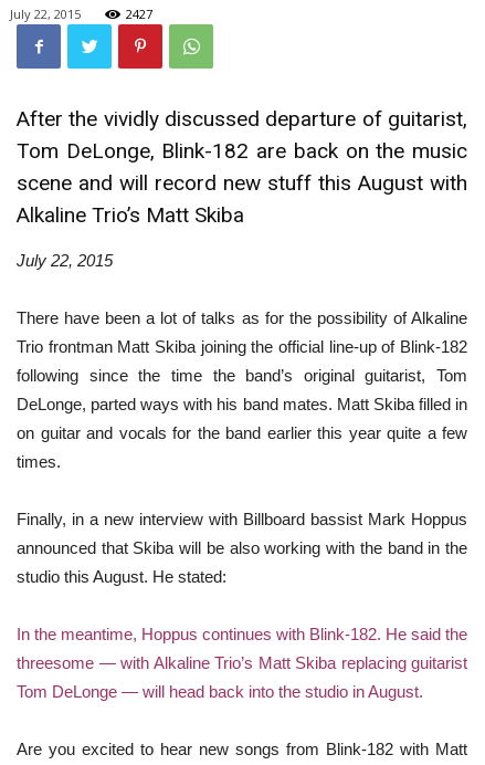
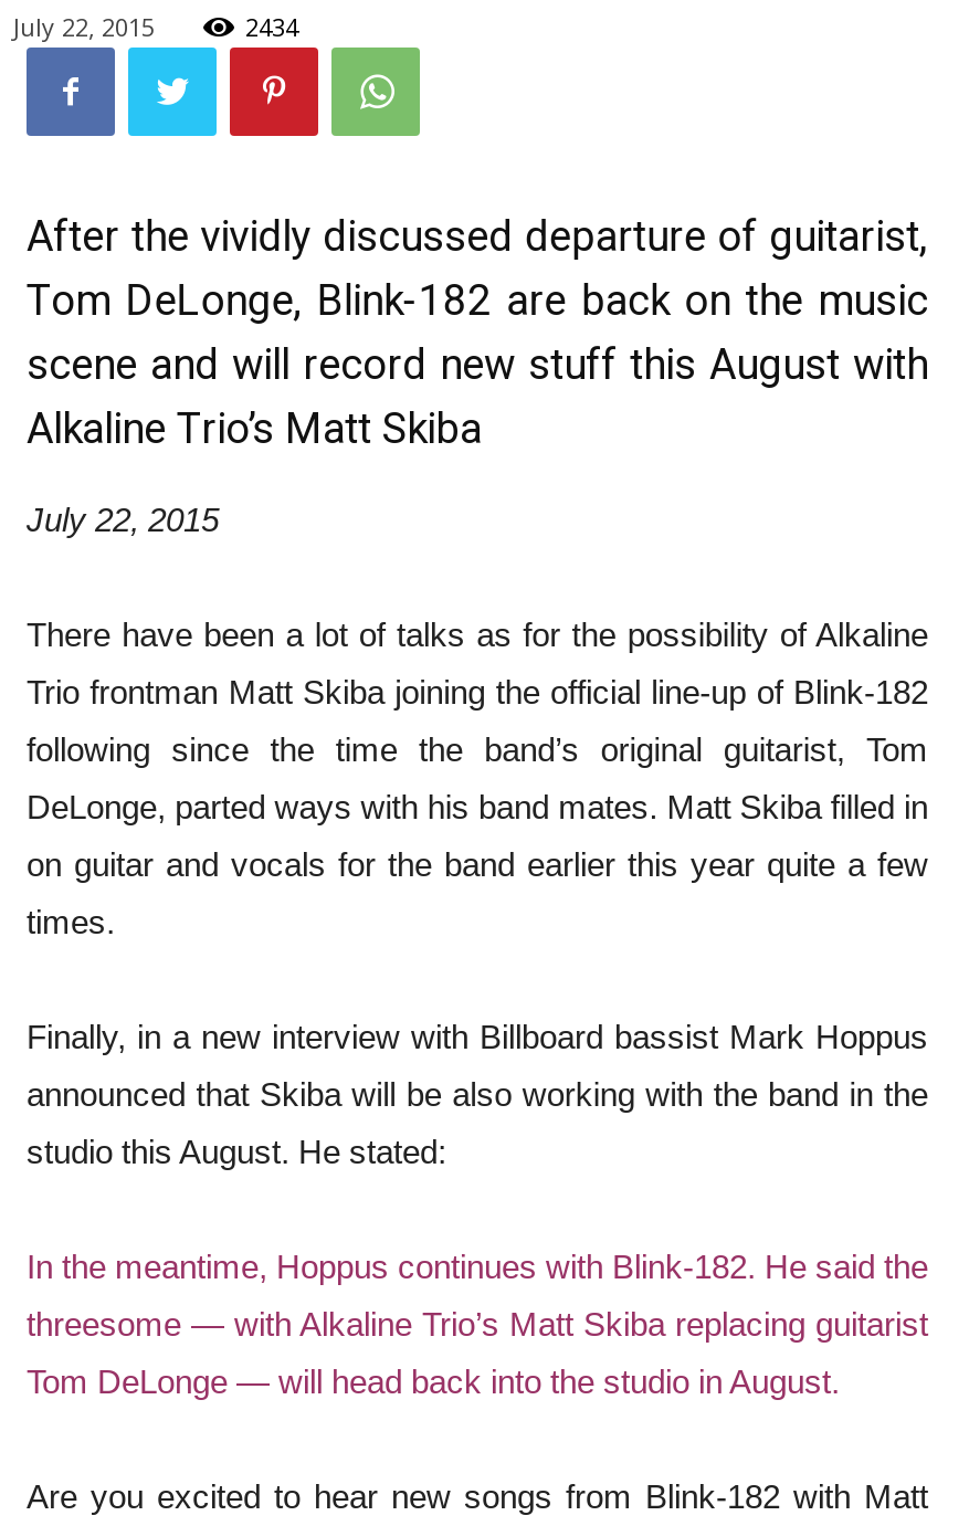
[126,6,152,22] 2427 -> [245,10,298,43] 2434

